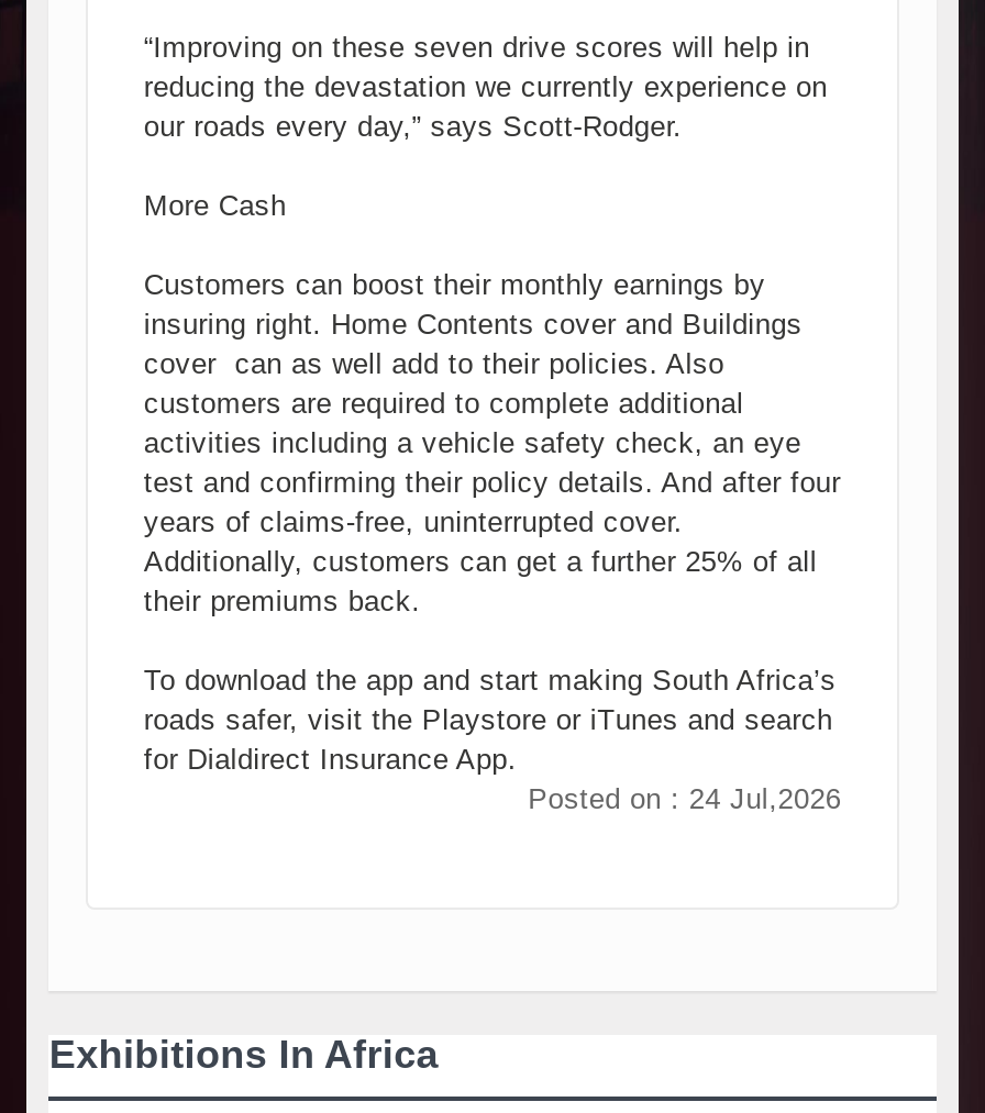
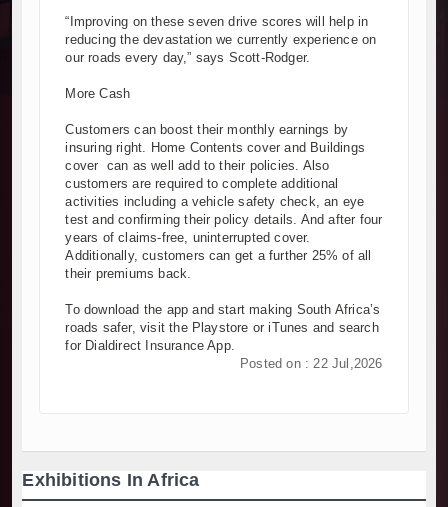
[528,781,841,814] Posted on : 24 Jul,2026 -> [240,356,383,371] Posted on : 22 Jul,2026

